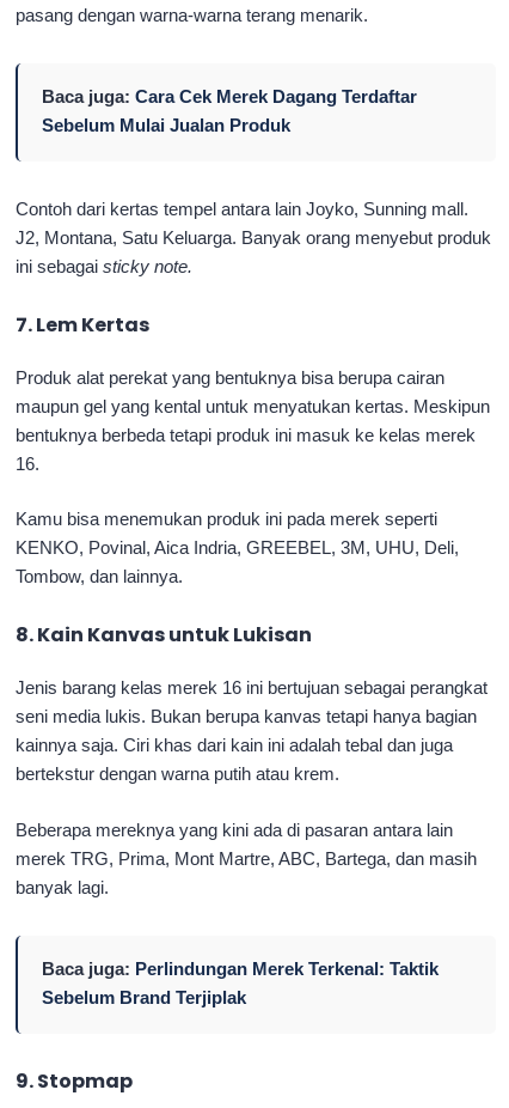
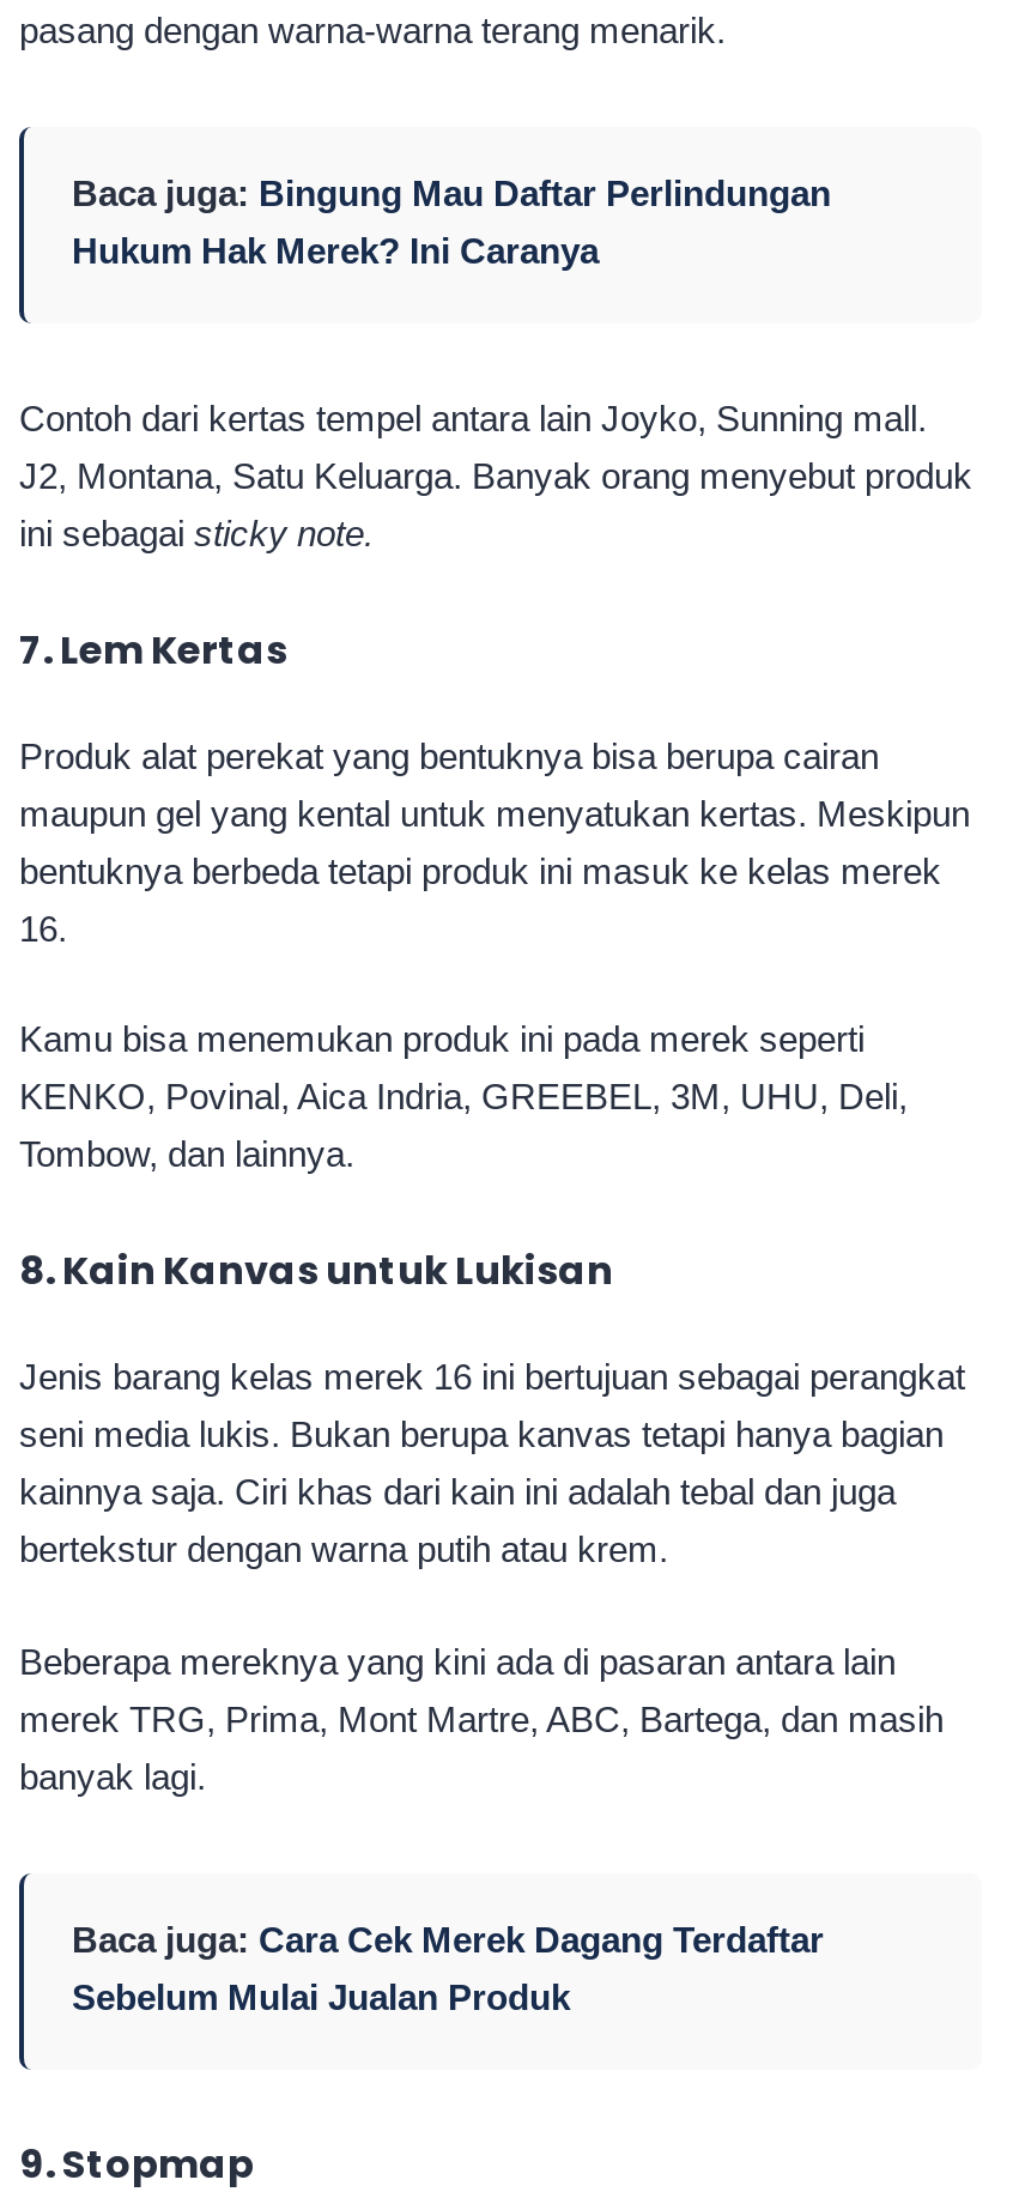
none -> [72,172,831,270] Baca juga: Bingung Mau Daftar Perlindungan | Hukum Hak Merek? Ini Caranya
moved [42,86,417,135] -> [72,1918,824,2016]: Baca juga: Cara Cek Merek Dagang Terdaftar | Sebelum Mulai Jualan Produk
[42,958,439,1007] Baca juga: Perlindungan Merek Terkenal: Taktik | Sebelum Brand Terjiplak -> none

